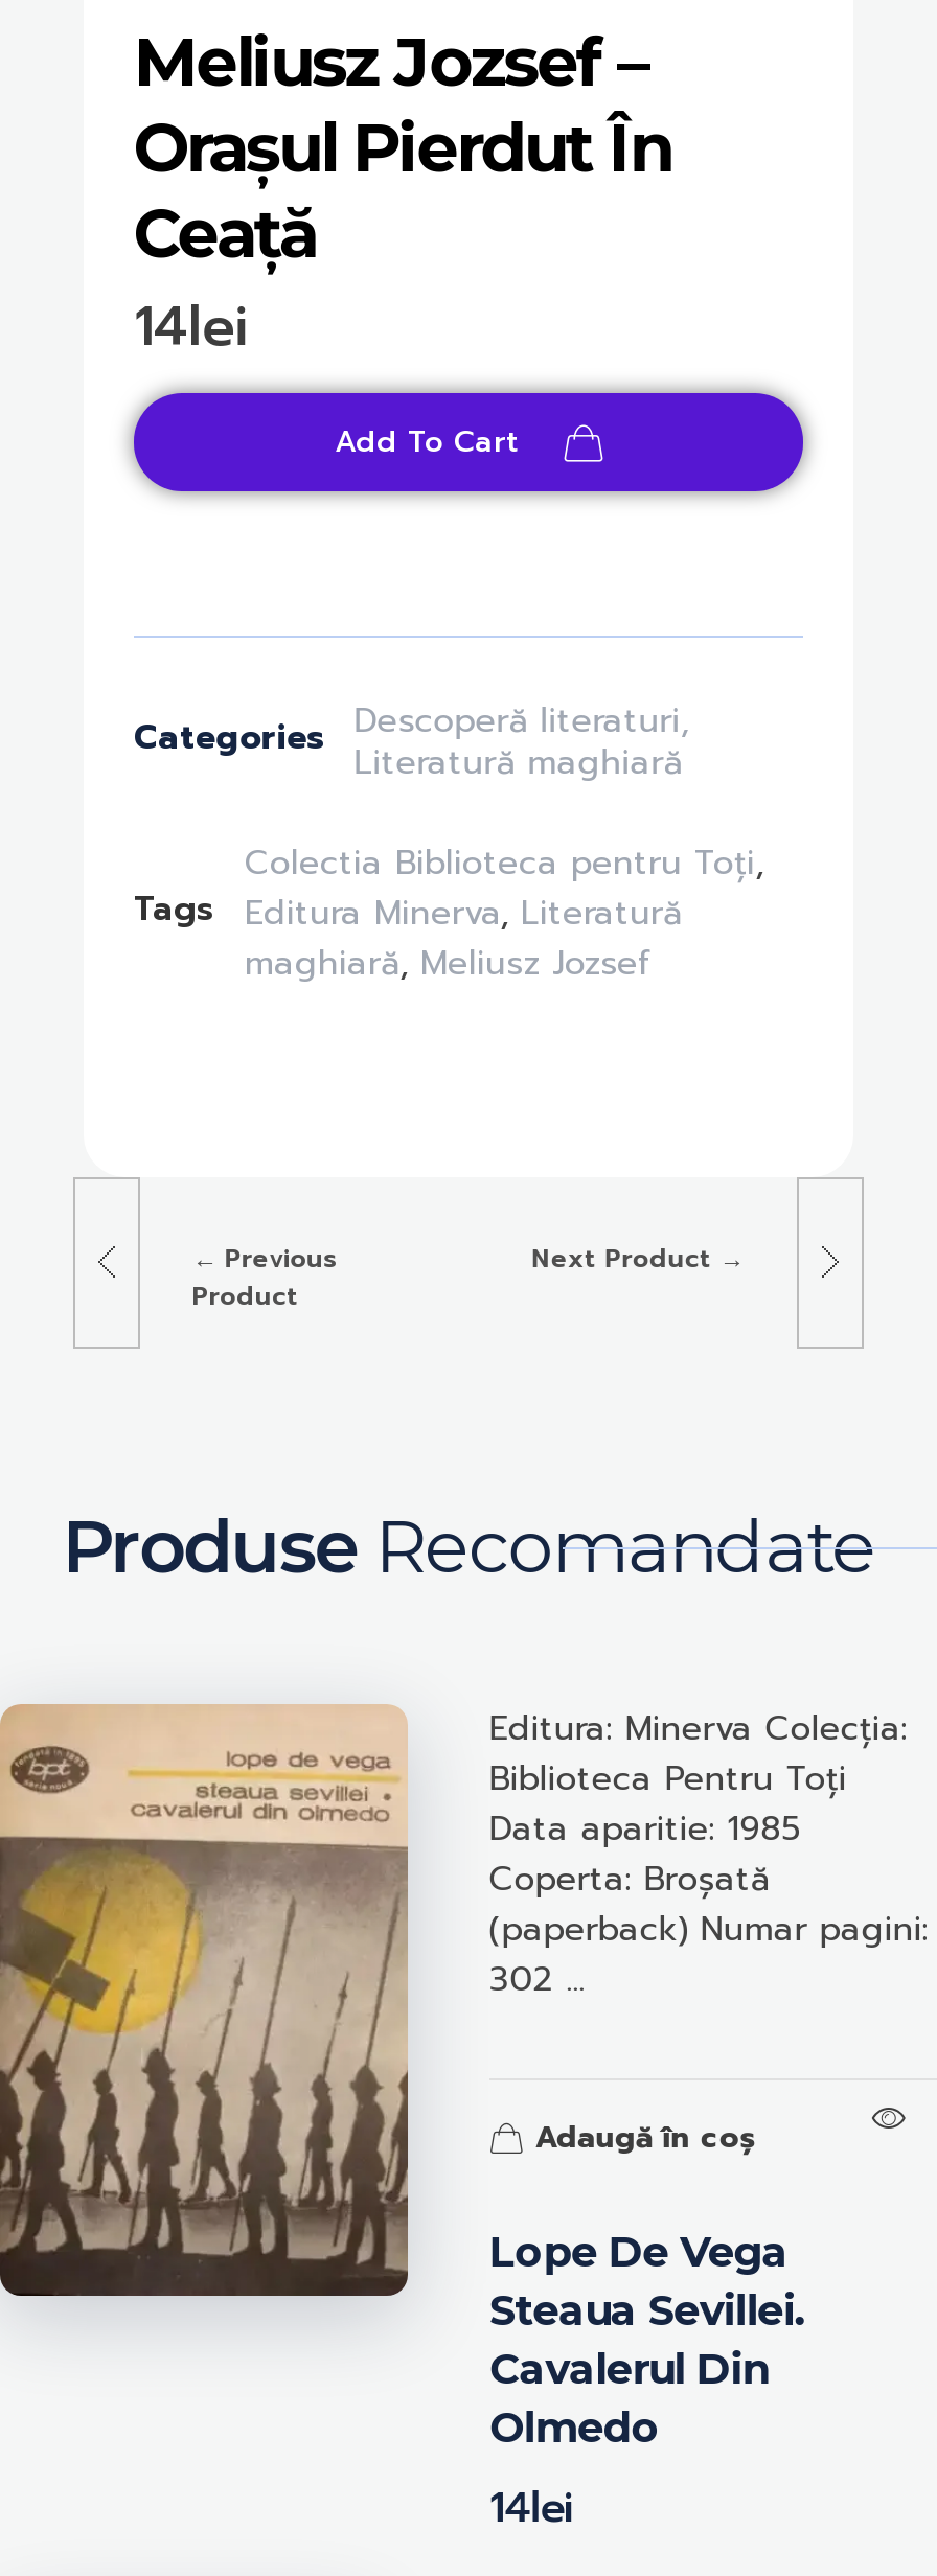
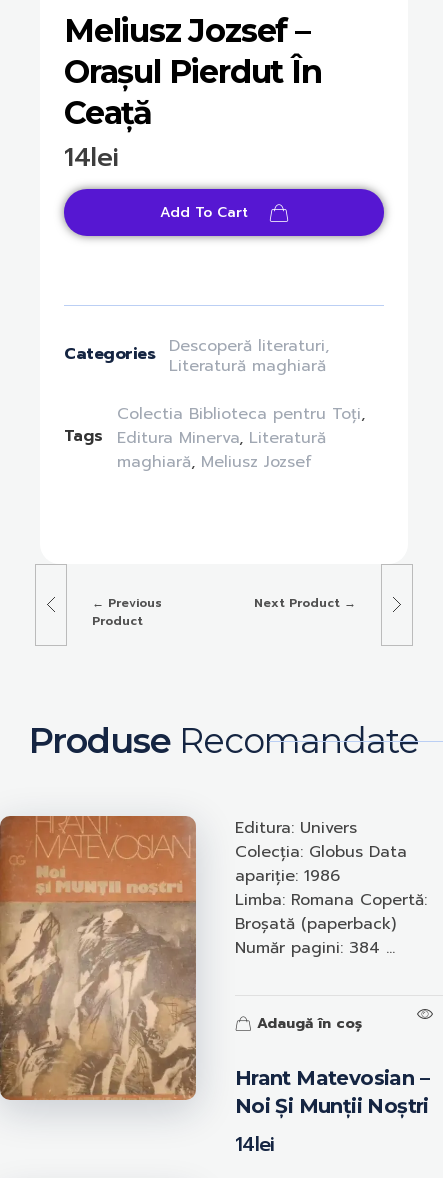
[6,1706,806,2452] [image] | Lope De Vega | Steaua Sevillei. | Cavalerul Din | Olmedo -> [3,816,429,1118] [image] | Hrant Matevosian – | Noi Și Munții Noștri
[489,1703,928,2005] Editura: Minerva Colecția: | Biblioteca Pentru Toți | Data aparitie: 1985 | Coperta: Broșată | (paperback) Numar pagini: | 302 ... -> [235,816,427,960] Editura: Univers | Colecția: Globus Data | apariție: 1986 | Limba: Romana Copertă: | Broșată (paperback) | Număr pagini: 384 ...

